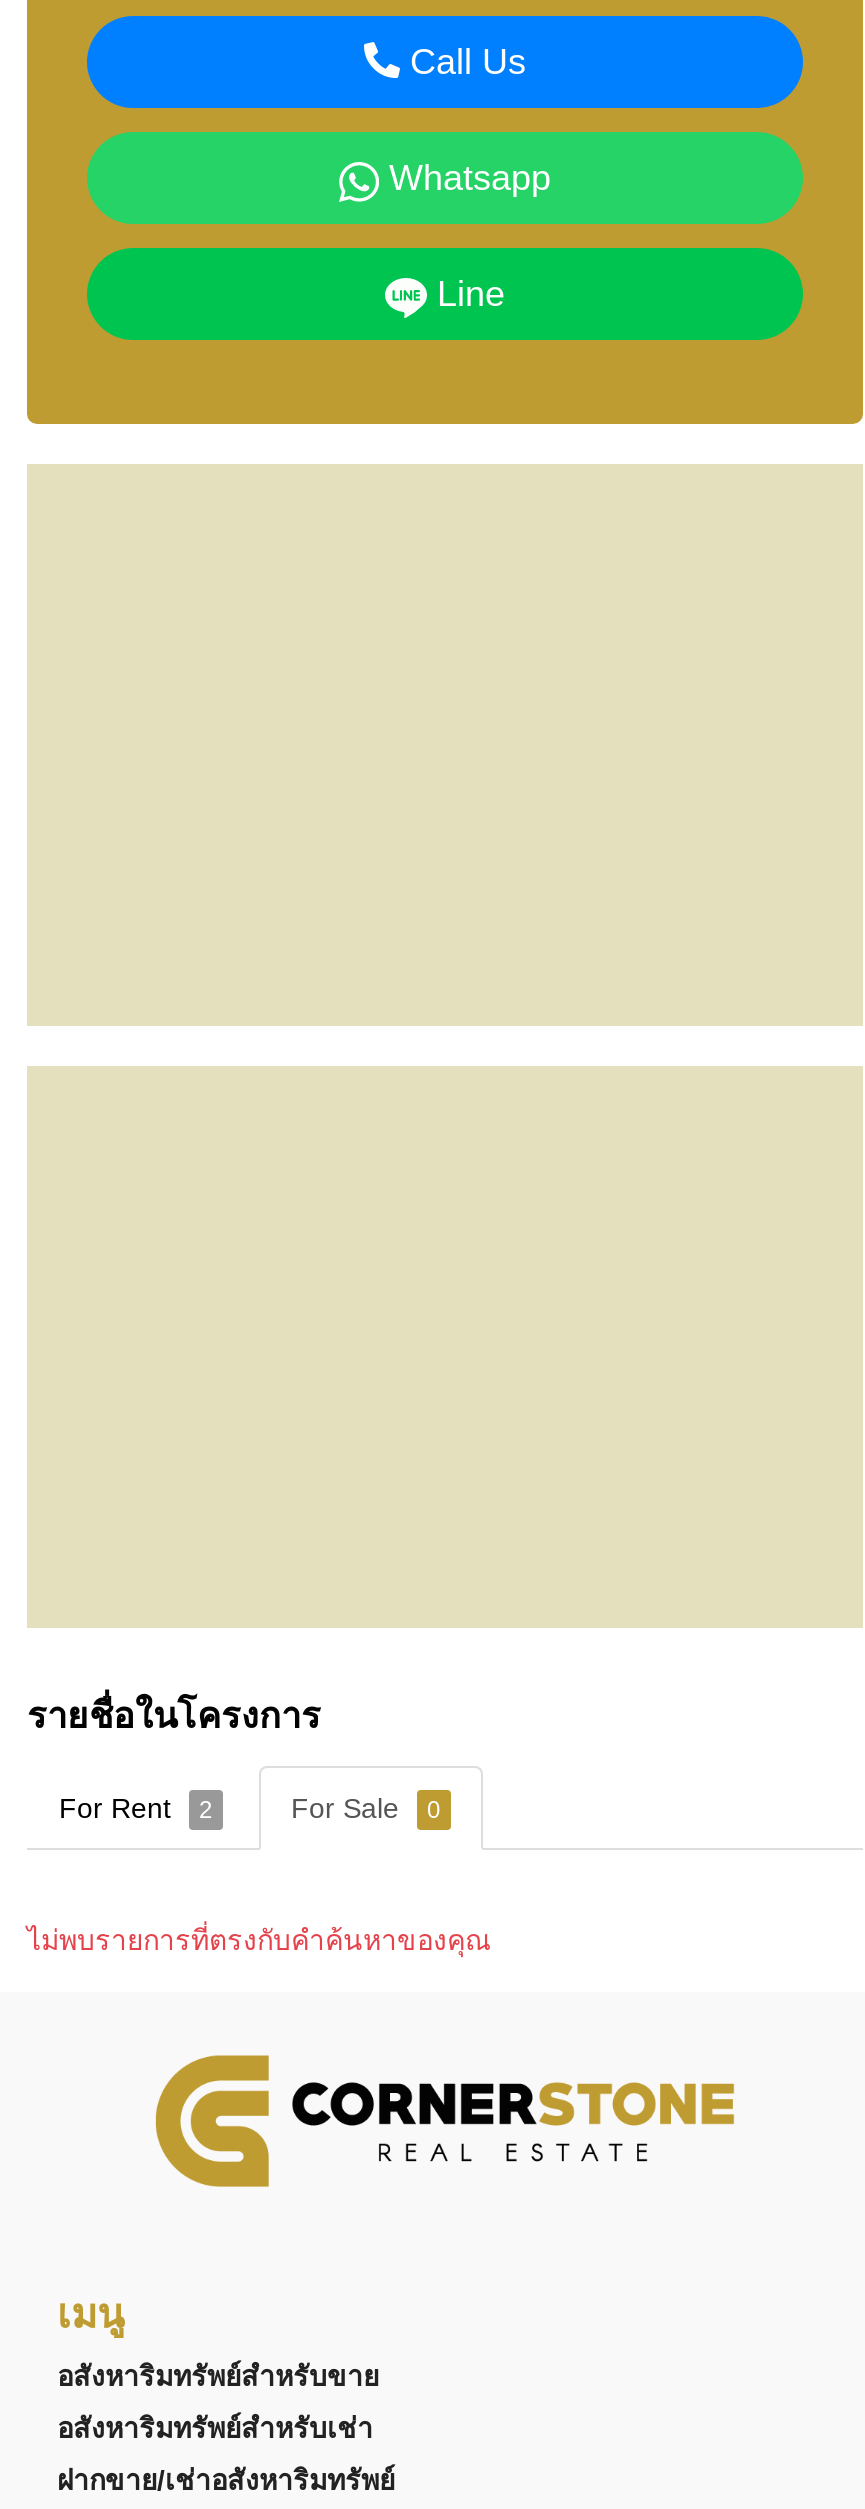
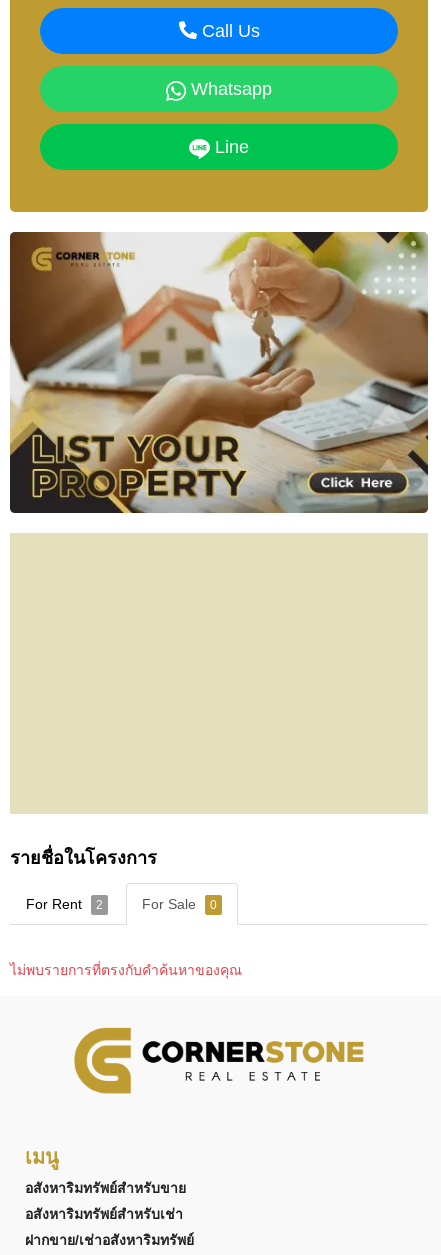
none -> [9,231,429,514] [image]

